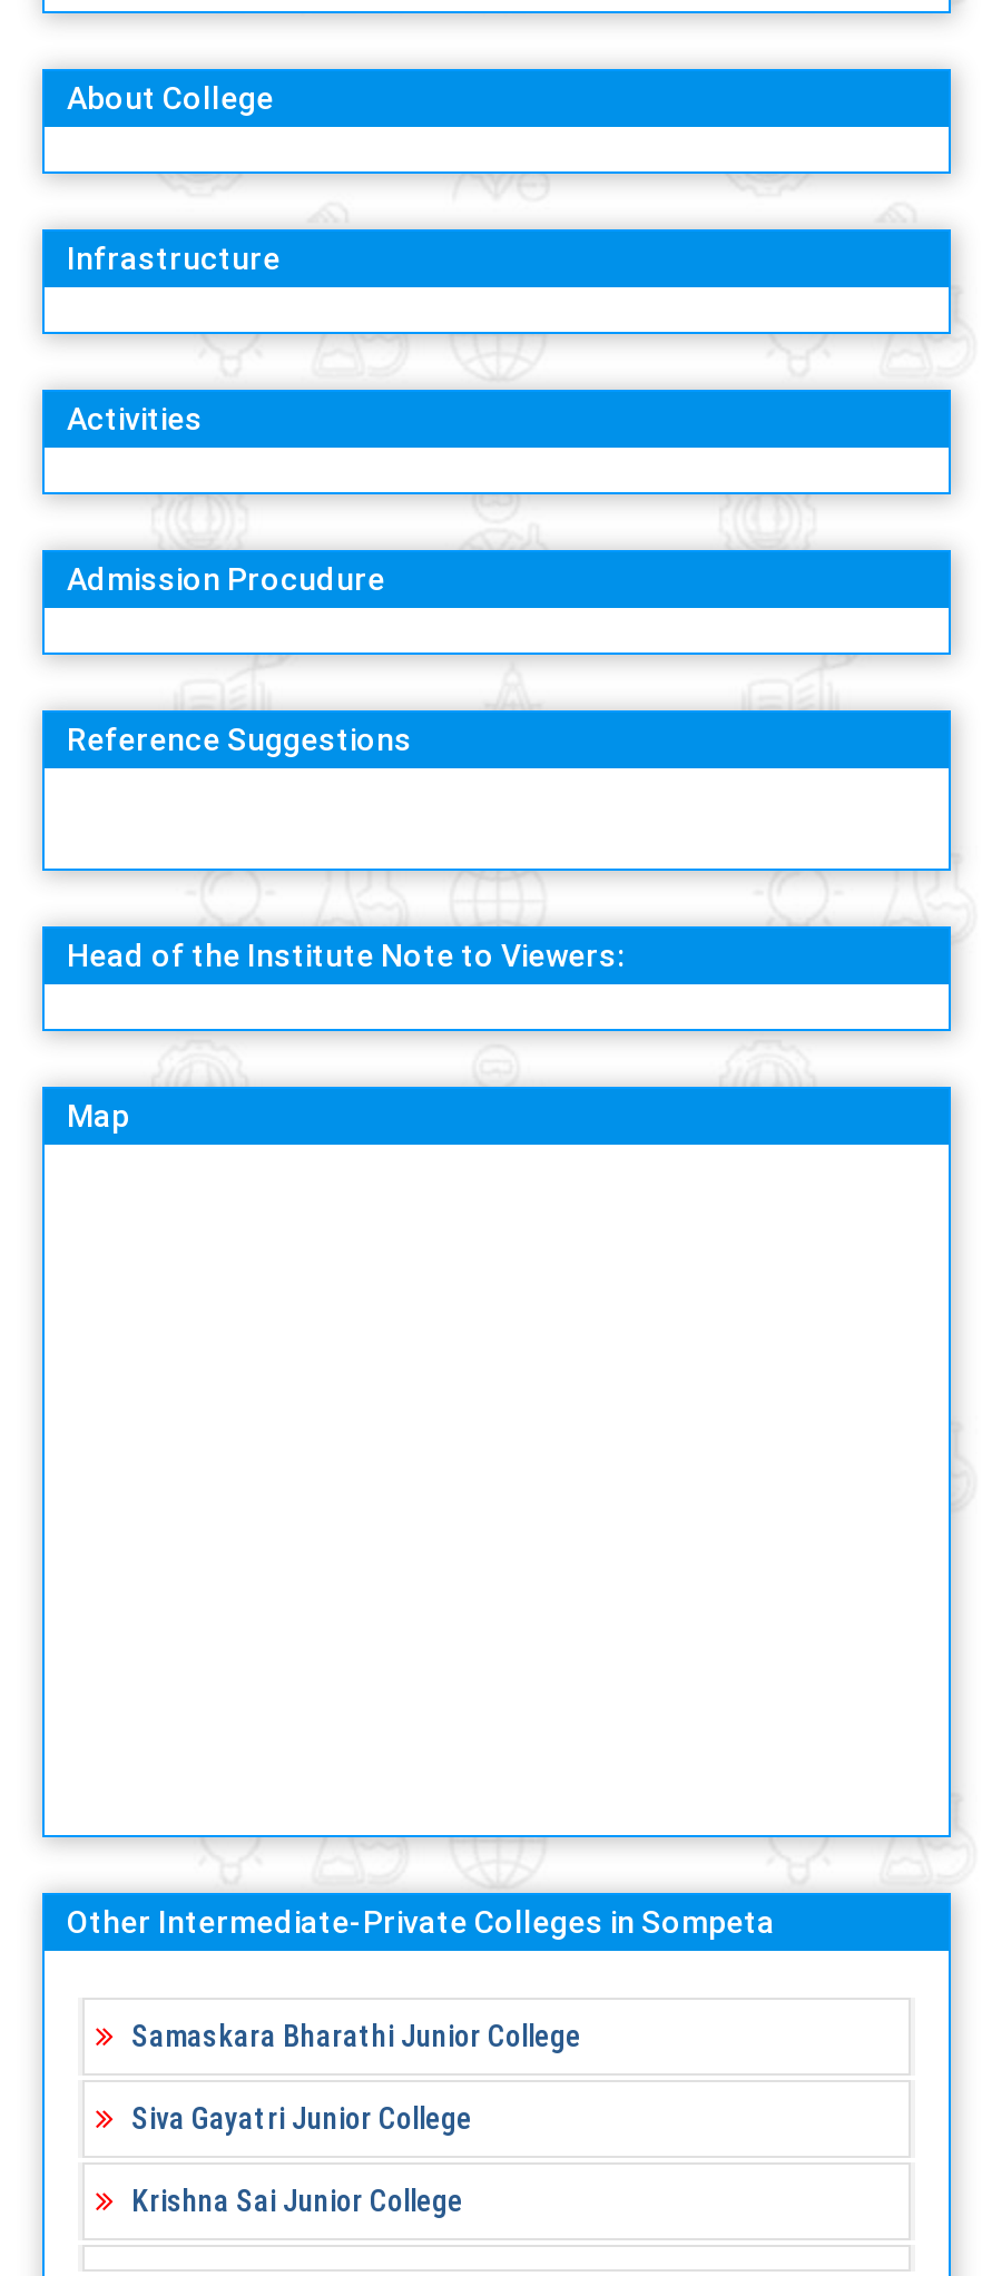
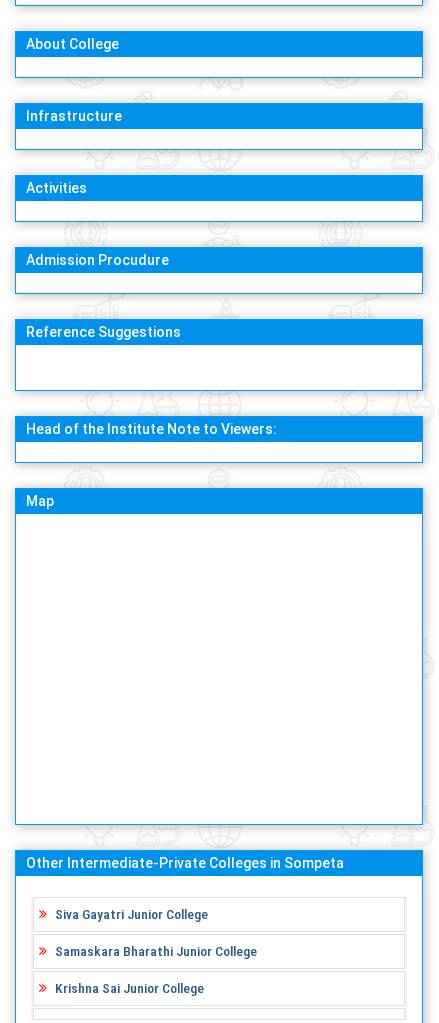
moved [131,2018,581,2053] -> [55,943,257,959]: Samaskara Bharathi Junior College
moved [131,2100,472,2136] -> [55,906,208,922]: Siva Gayatri Junior College

